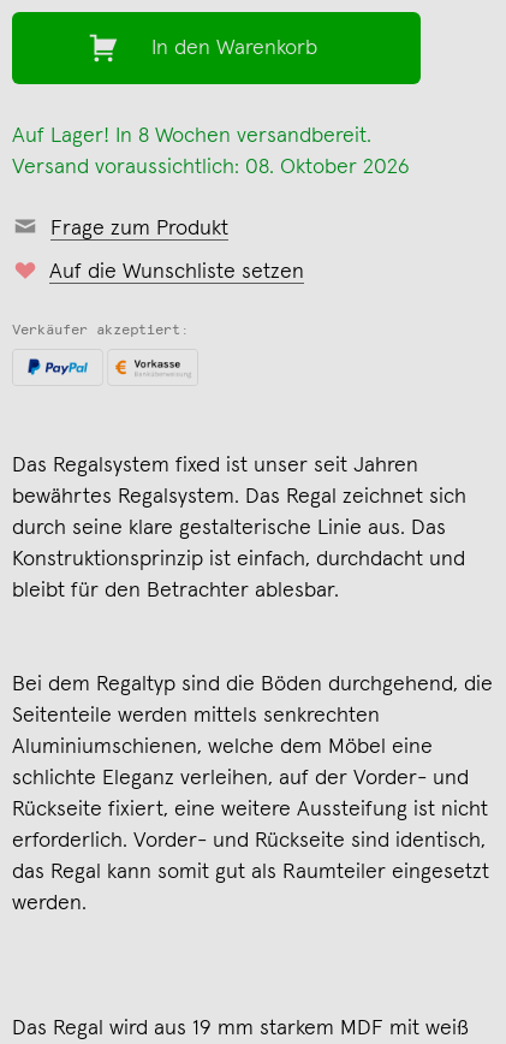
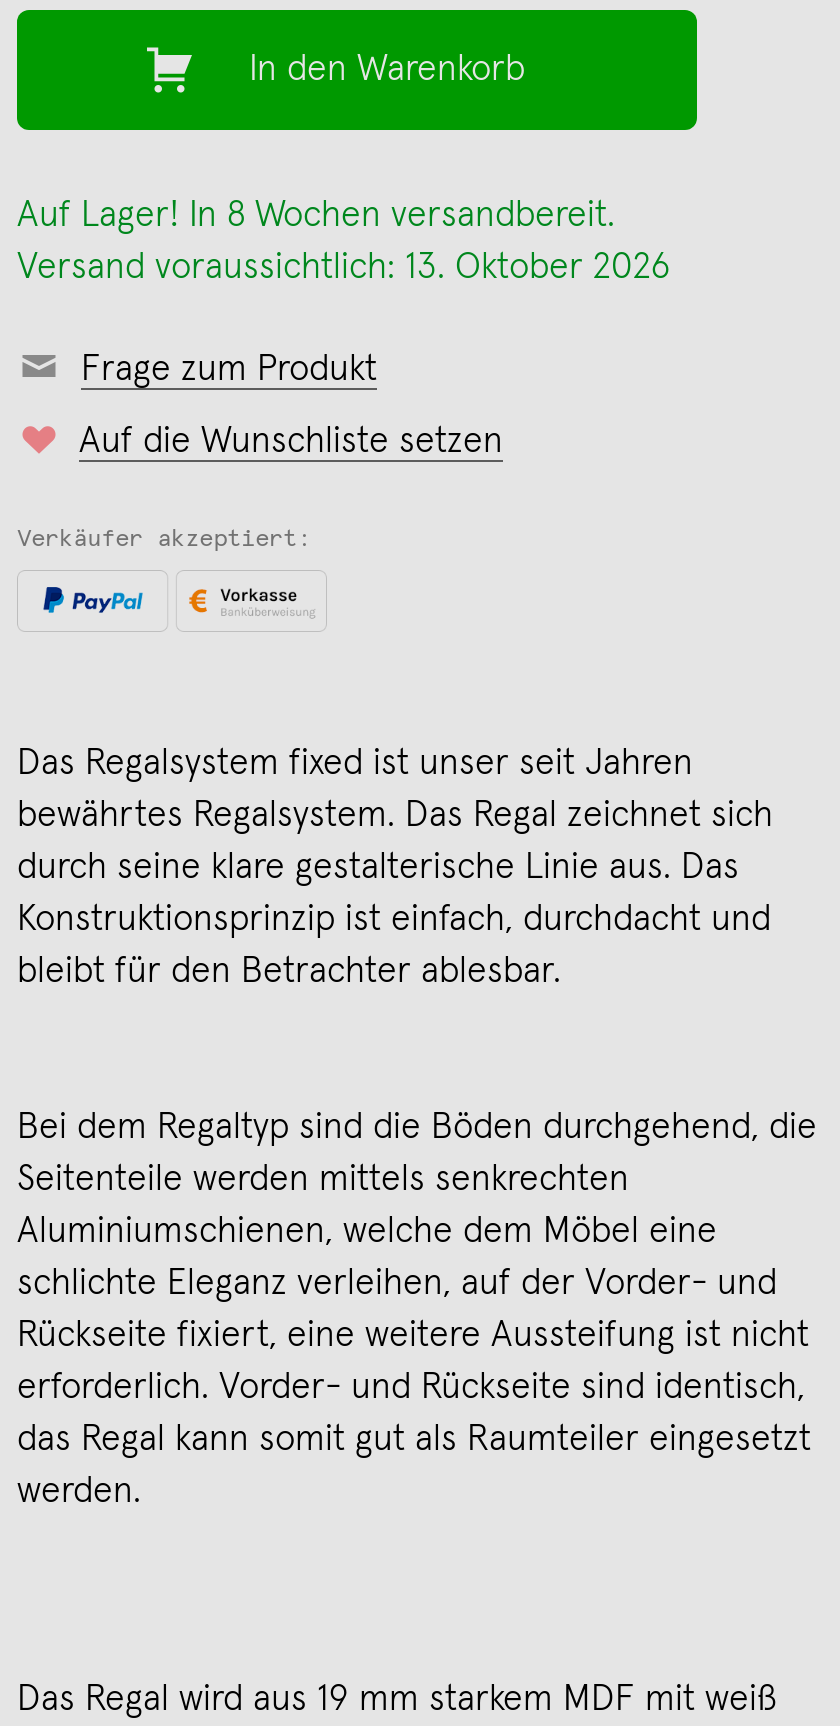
[12,157,410,179] Versand voraussichtlich: 08. Oktober 2026 -> [17,251,671,287] Versand voraussichtlich: 13. Oktober 2026

